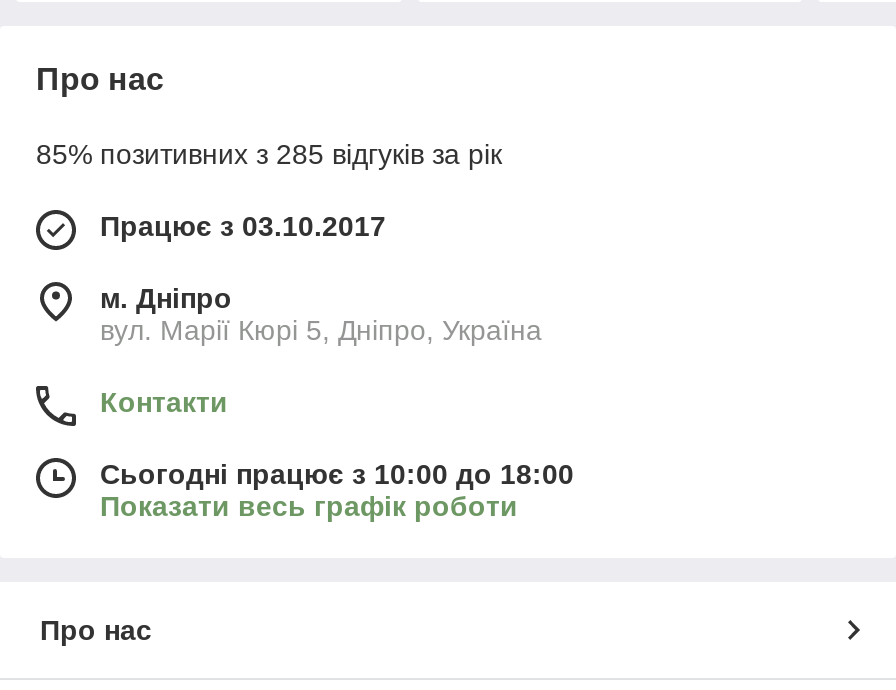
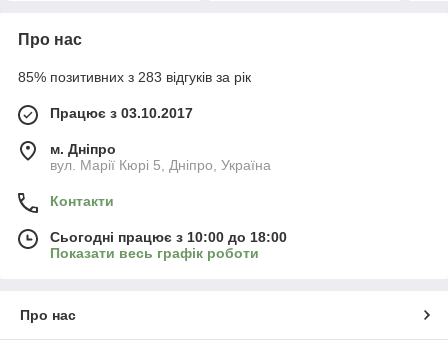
[36,138,502,170] 85% позитивних з 285 відгуків за рік -> [18,69,251,85] 85% позитивних з 283 відгуків за рік

